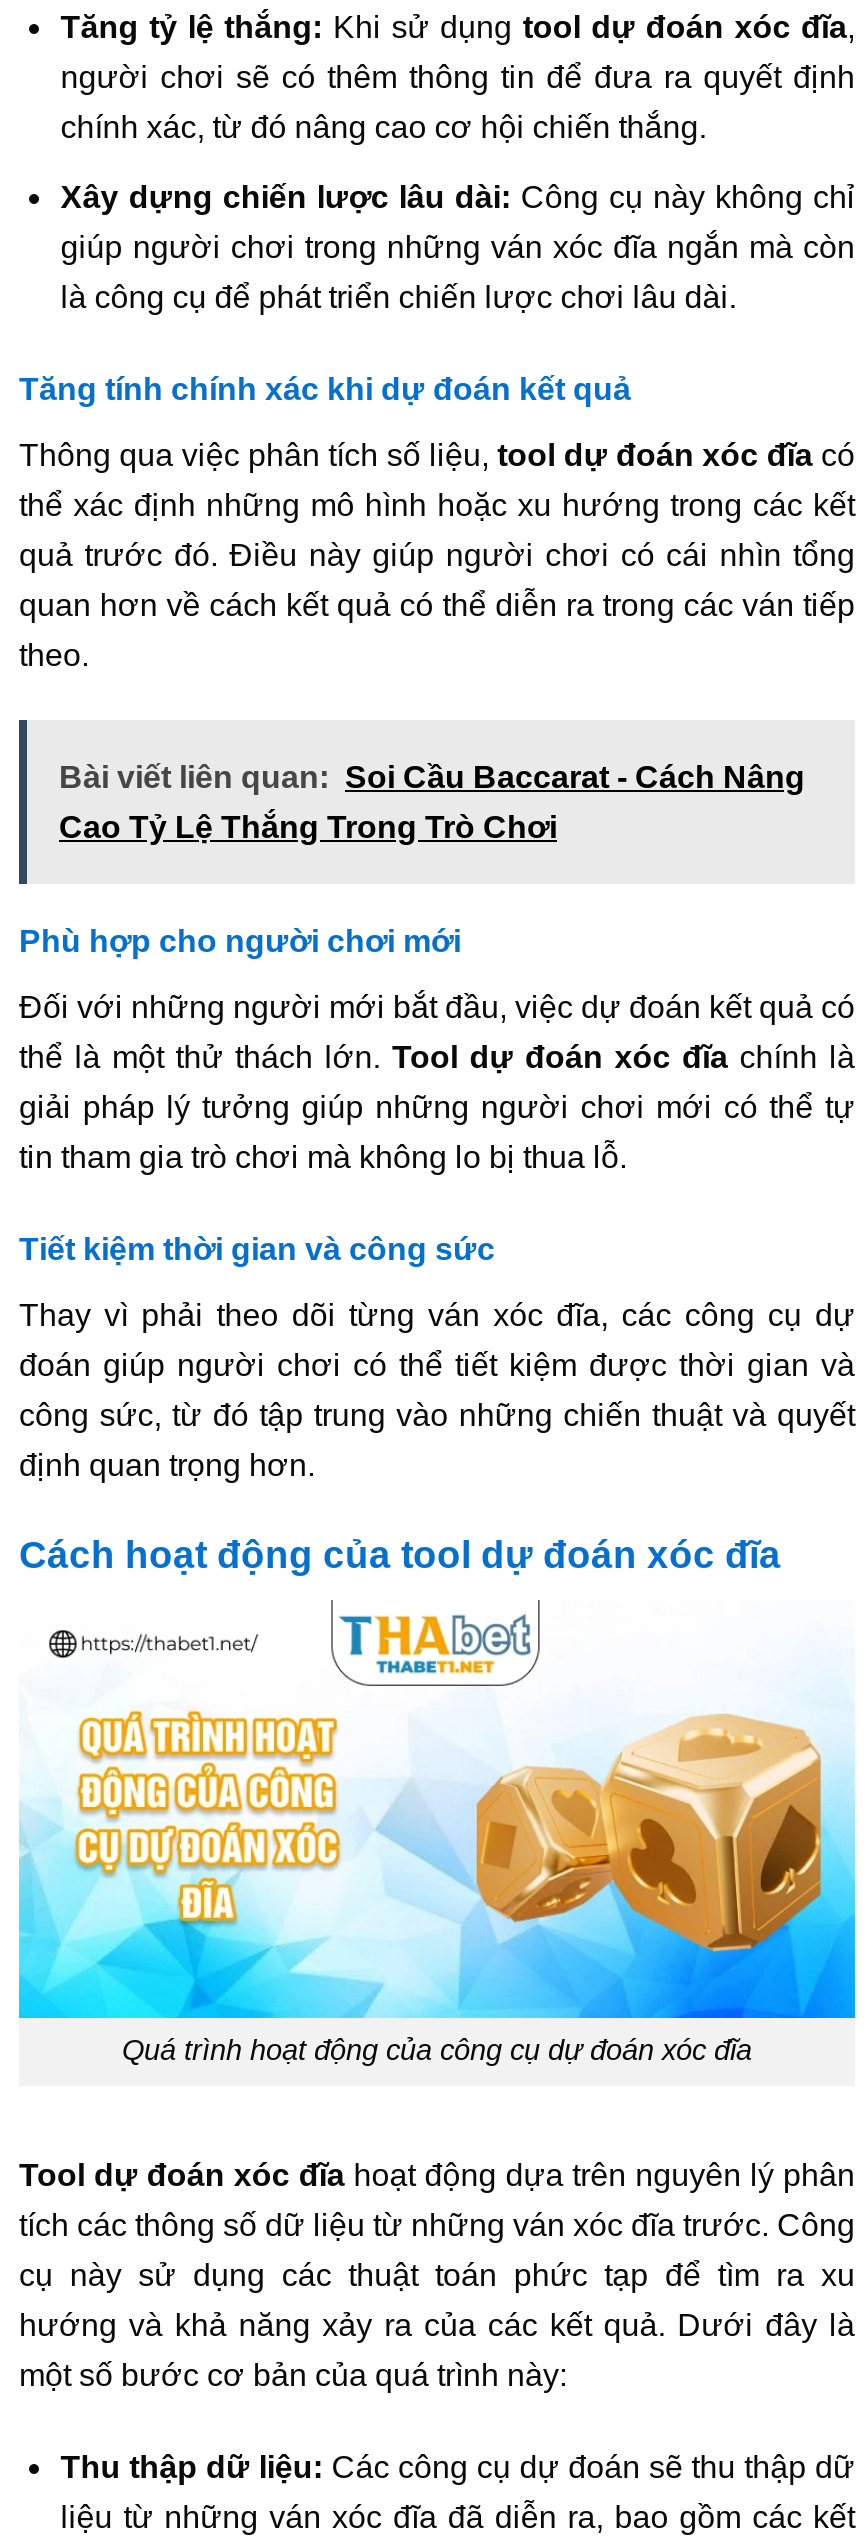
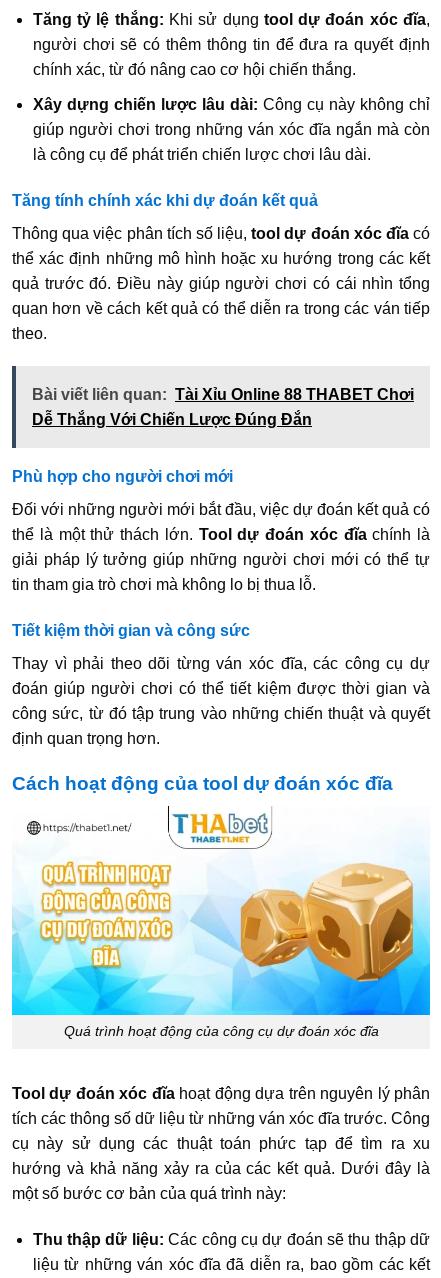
[59,761,805,795] Bài viết liên quan: Soi Cầu Baccarat - Cách Nâng -> [32,386,414,403] Bài viết liên quan: Tài Xỉu Online 88 THABET Chơi
[59,811,557,845] Cao Tỷ Lệ Thắng Trong Trò Chơi -> [32,411,312,428] Dễ Thắng Với Chiến Lược Đúng Đắn

